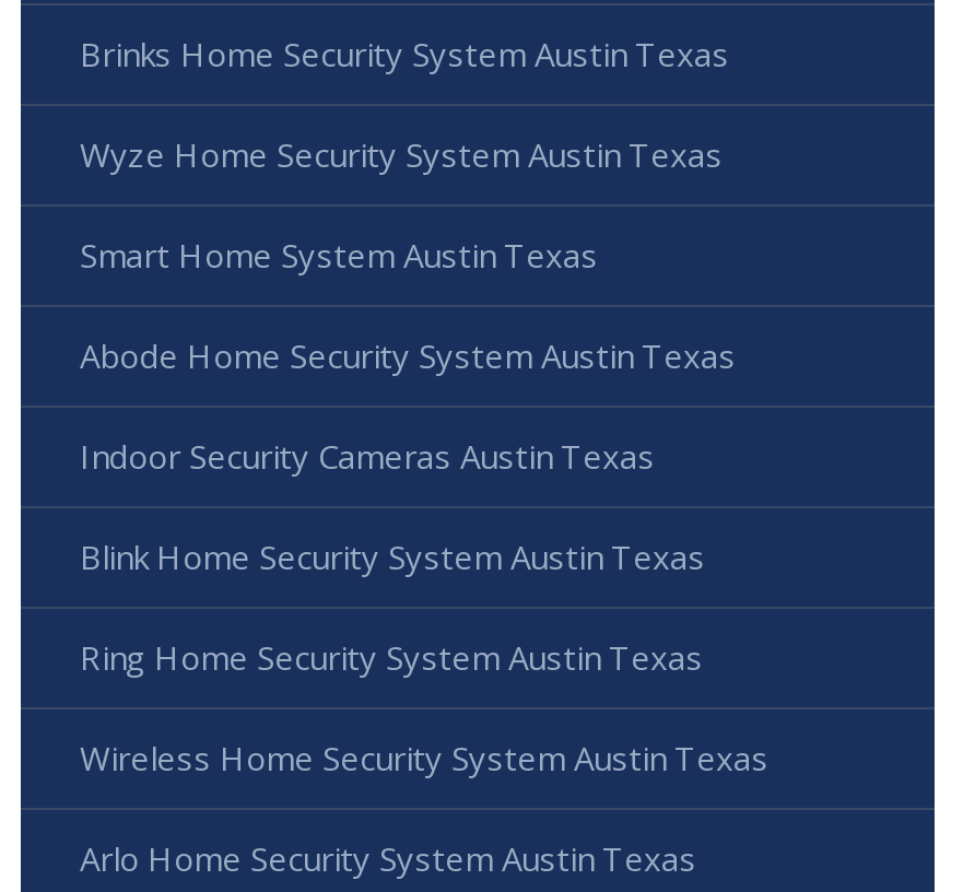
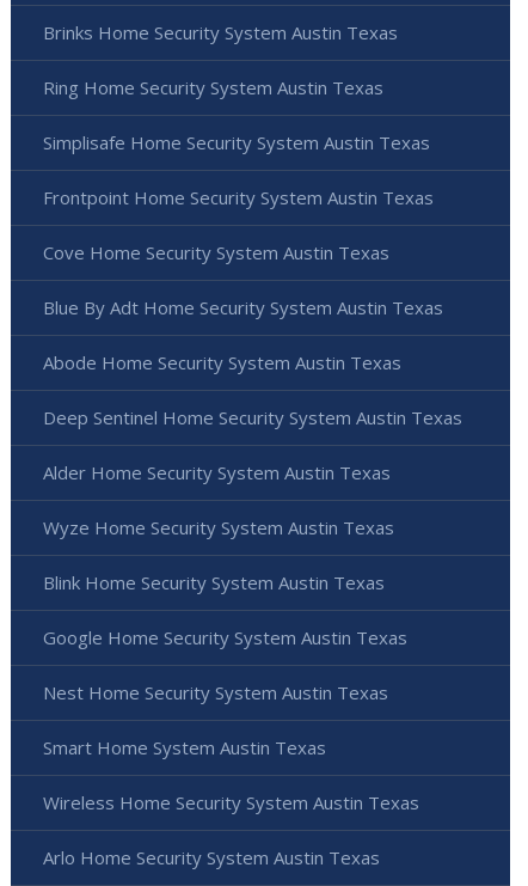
moved [80,132,723,578] -> [43,515,394,594]: Wyze Home Security System Austin Texas | Blink Home Security System Austin Texas
moved [80,233,598,276] -> [43,735,326,759]: Smart Home System Austin Texas
moved [80,333,736,377] -> [43,350,401,374]: Abode Home Security System Austin Texas
[80,434,655,477] Indoor Security Cameras Austin Texas -> none
moved [80,635,703,679] -> [43,75,383,99]: Ring Home Security System Austin Texas
none -> [43,130,462,704] Simplisafe Home Security System Austin Texas | Frontpoint Home Security System Austin Texas | Cove Home Security System Austin Texas | Blue By Adt Home Security System Austin Texas | Deep Sentinel Home Security System Austin Texas | Alder Home Security System Austin Texas | Google Home Security System Austin Texas | Nest Home Security System Austin Texas

